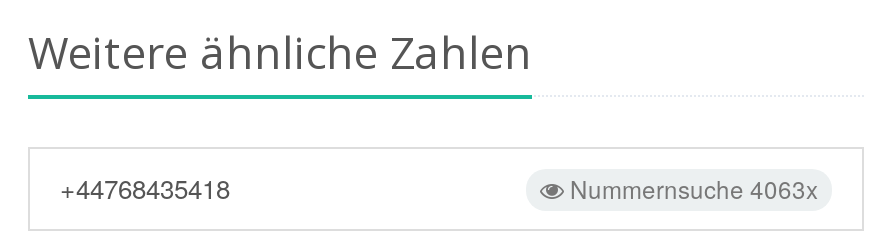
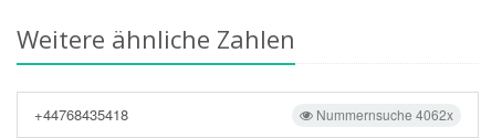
[564,171,818,205] Nummernsuche 4063x -> [313,105,453,124] Nummernsuche 4062x

